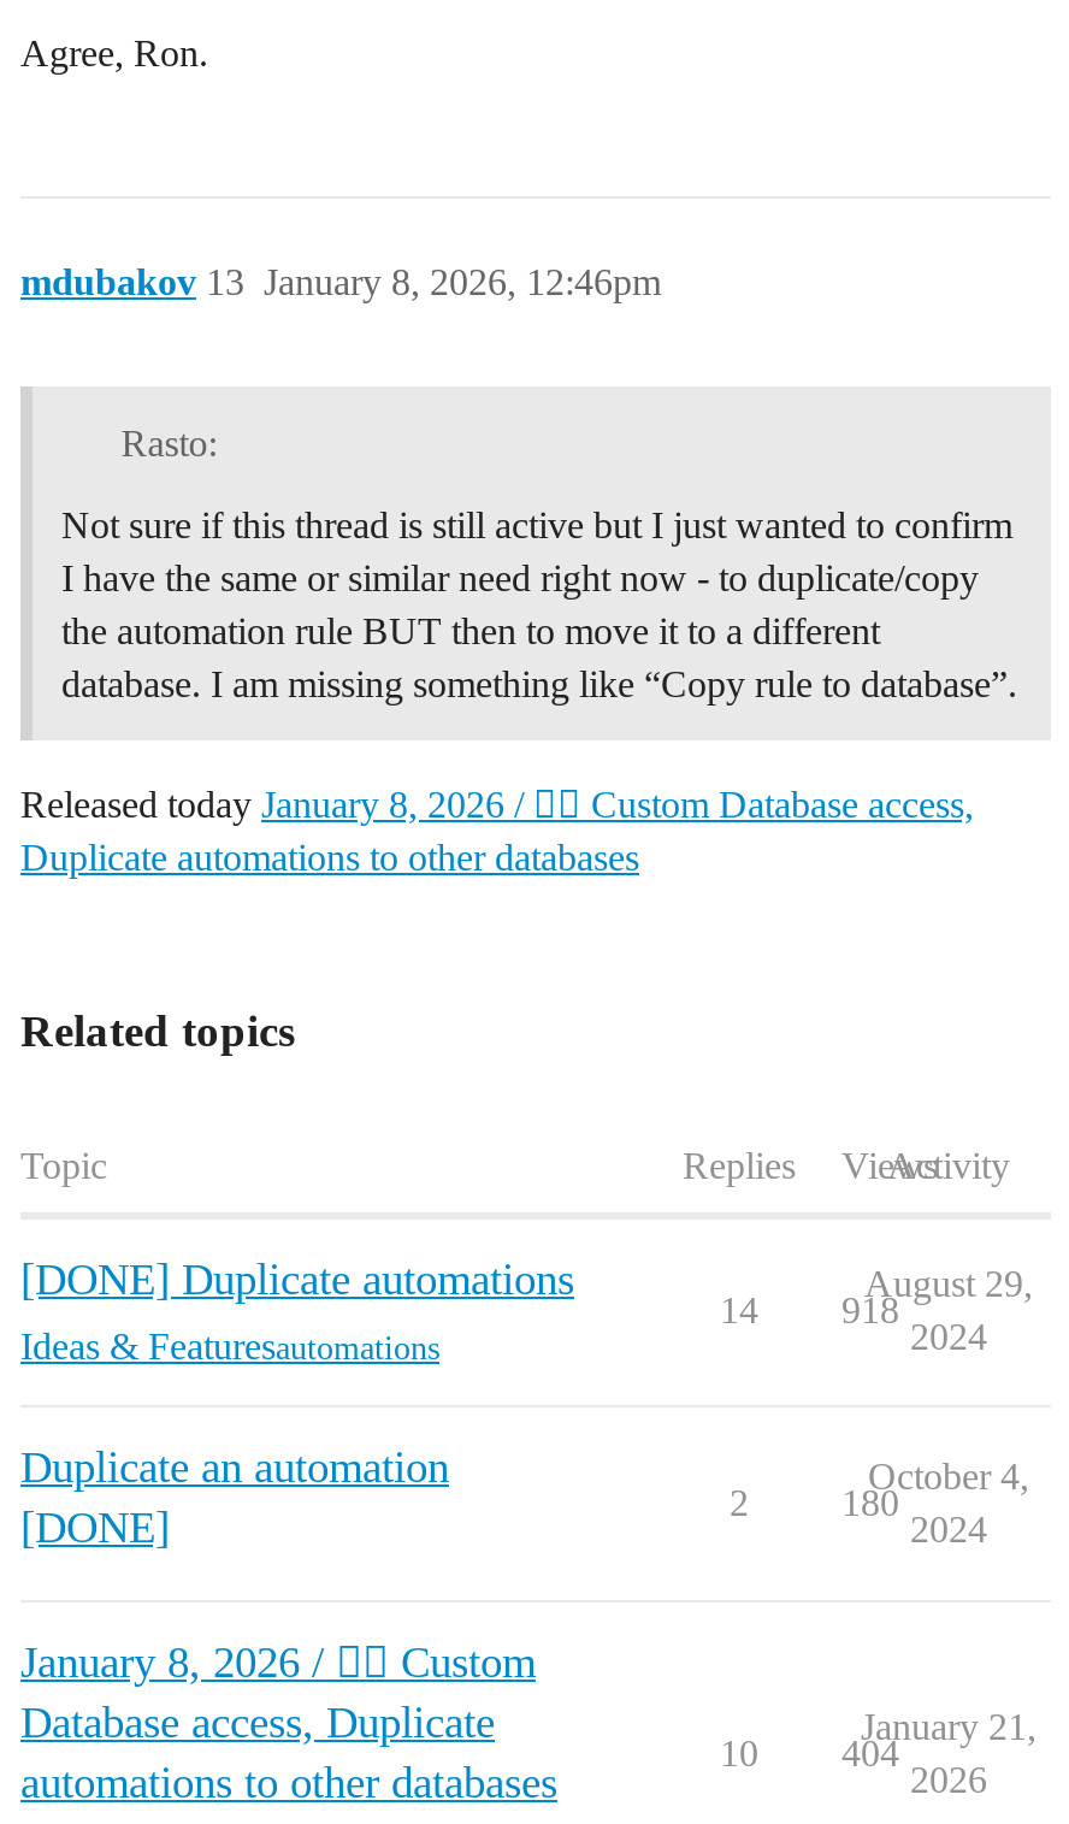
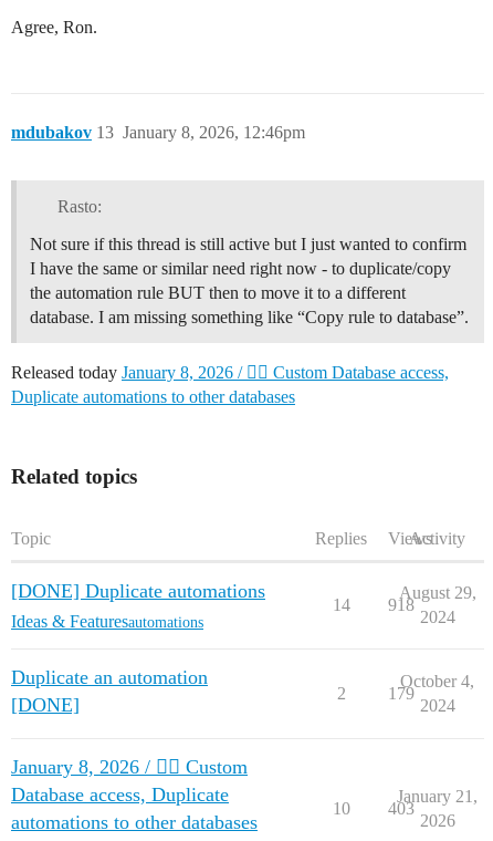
[841,1482,899,1523] 180 -> [388,684,415,703] 179
[841,1733,899,1774] 404 -> [388,799,415,818] 403

